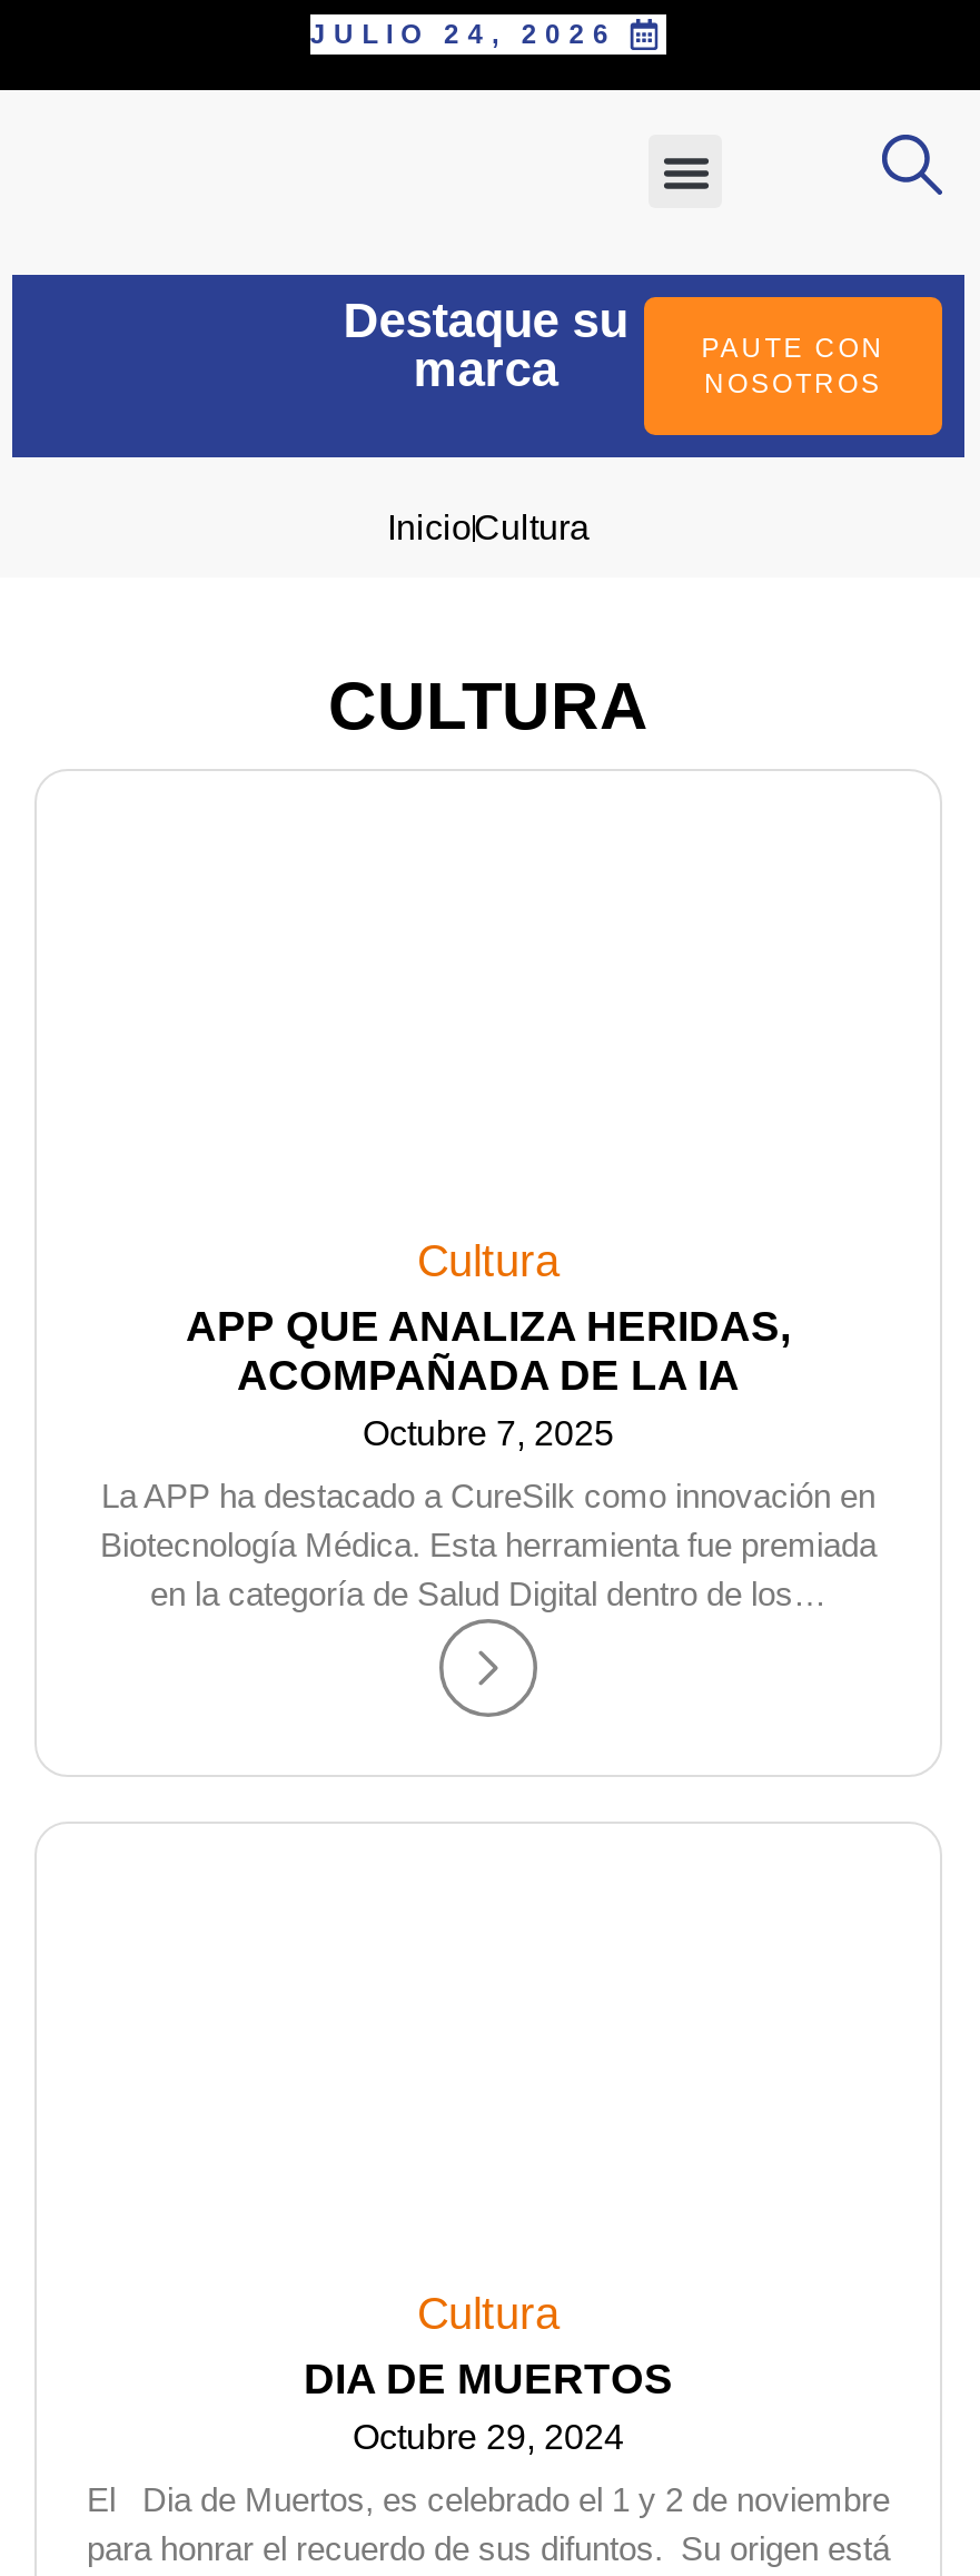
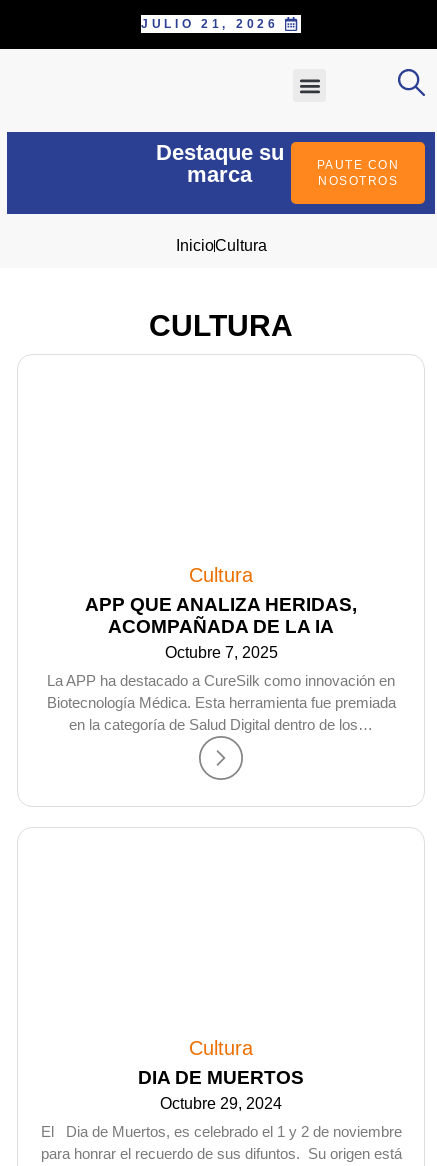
[310,19,617,50] JULIO 24, 2026 -> [141,17,279,31] JULIO 21, 2026

